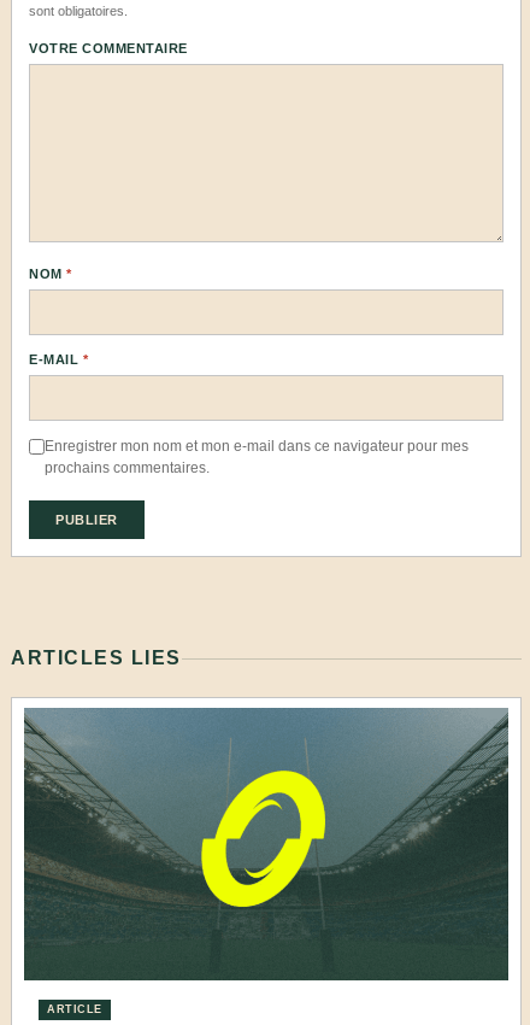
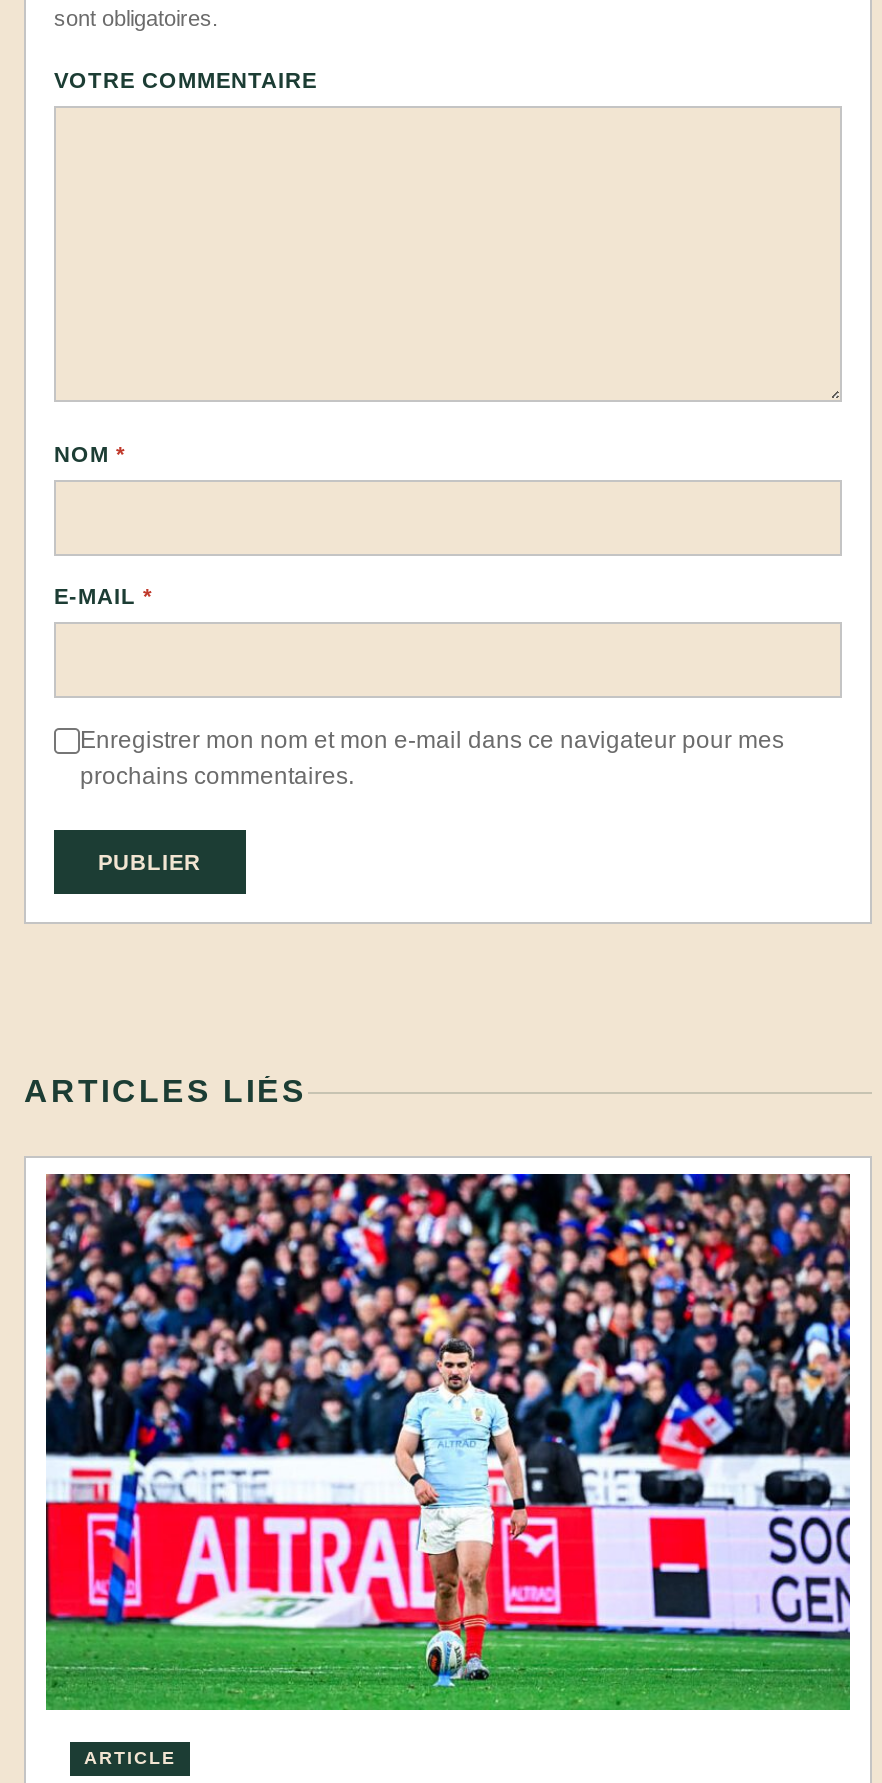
[23,707,510,982] [image] -> [44,1172,852,1712] [image]

